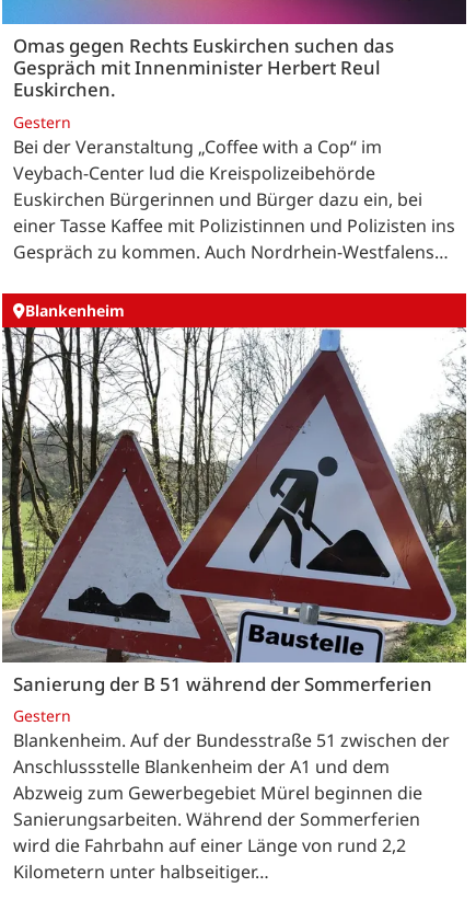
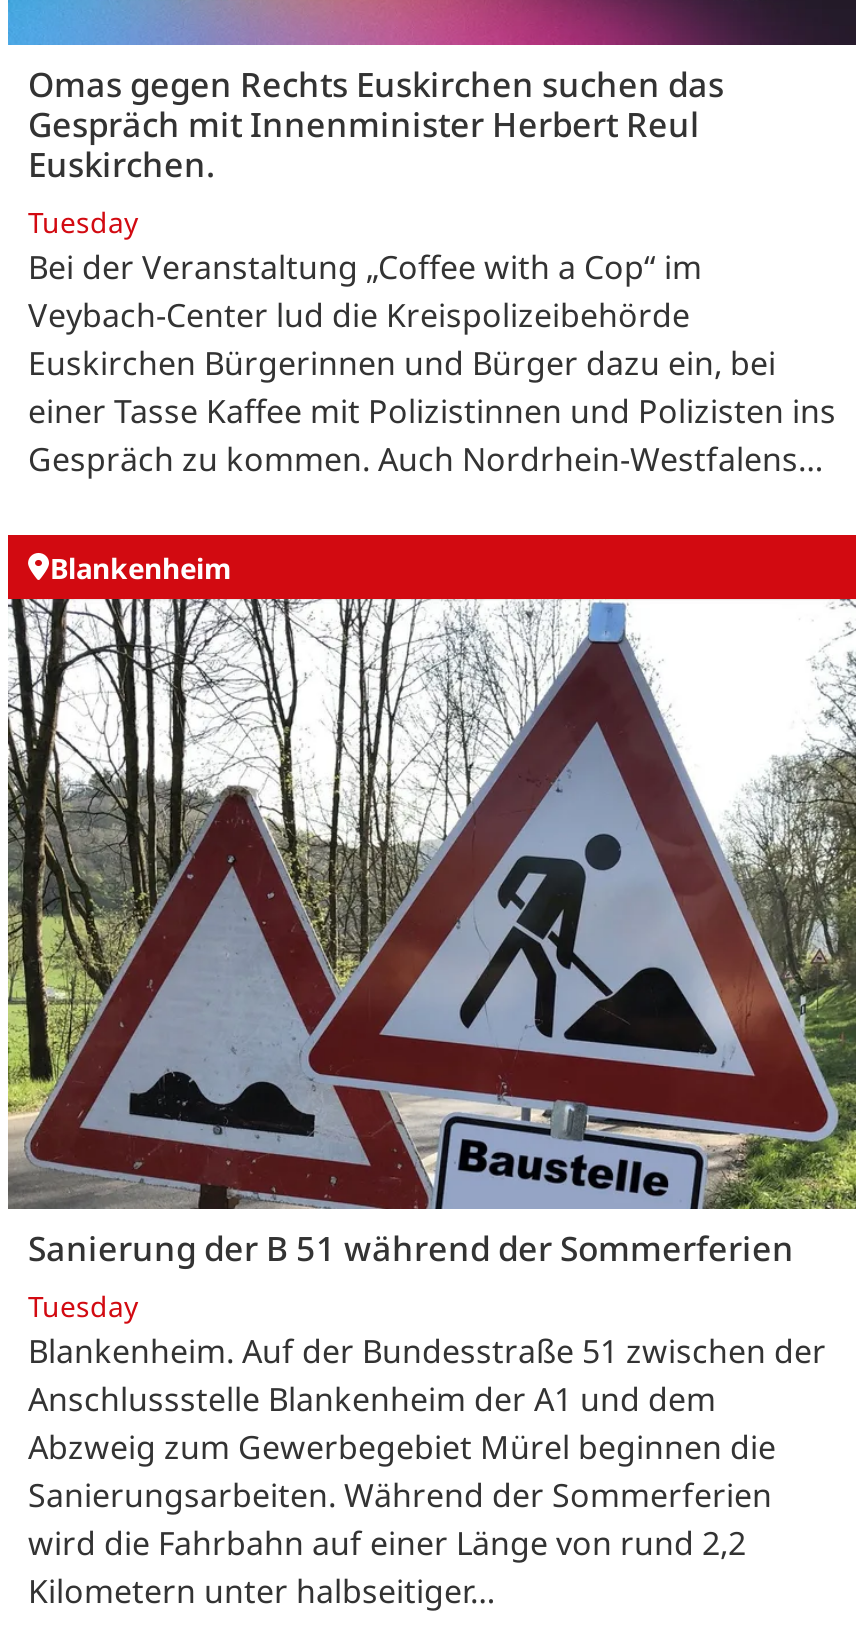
[13,111,71,132] Gestern -> [28,203,138,241] Tuesday
[13,705,71,726] Gestern -> [28,1288,138,1326] Tuesday

